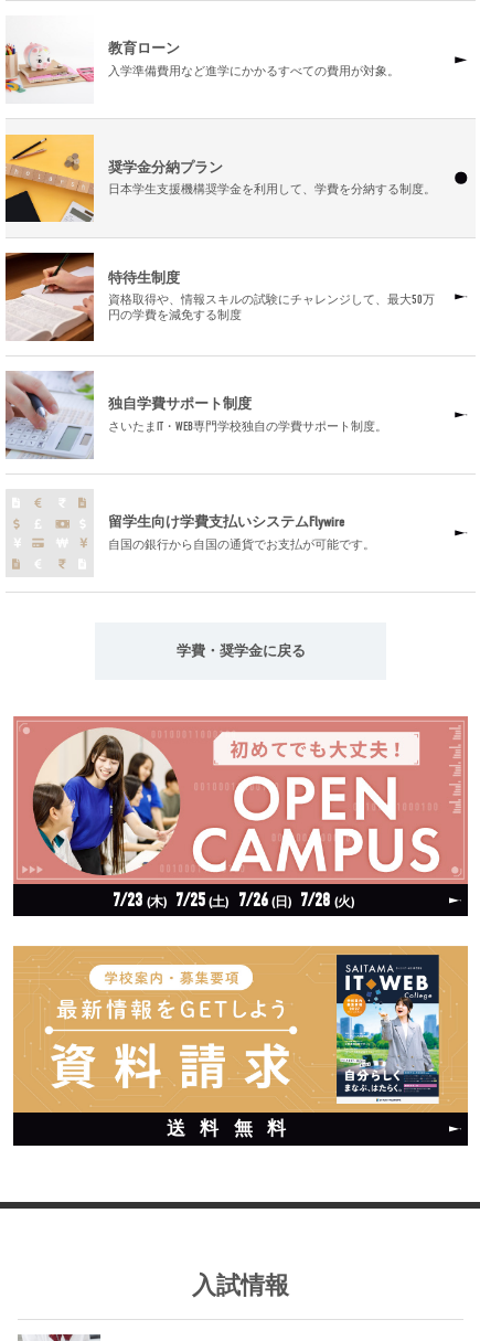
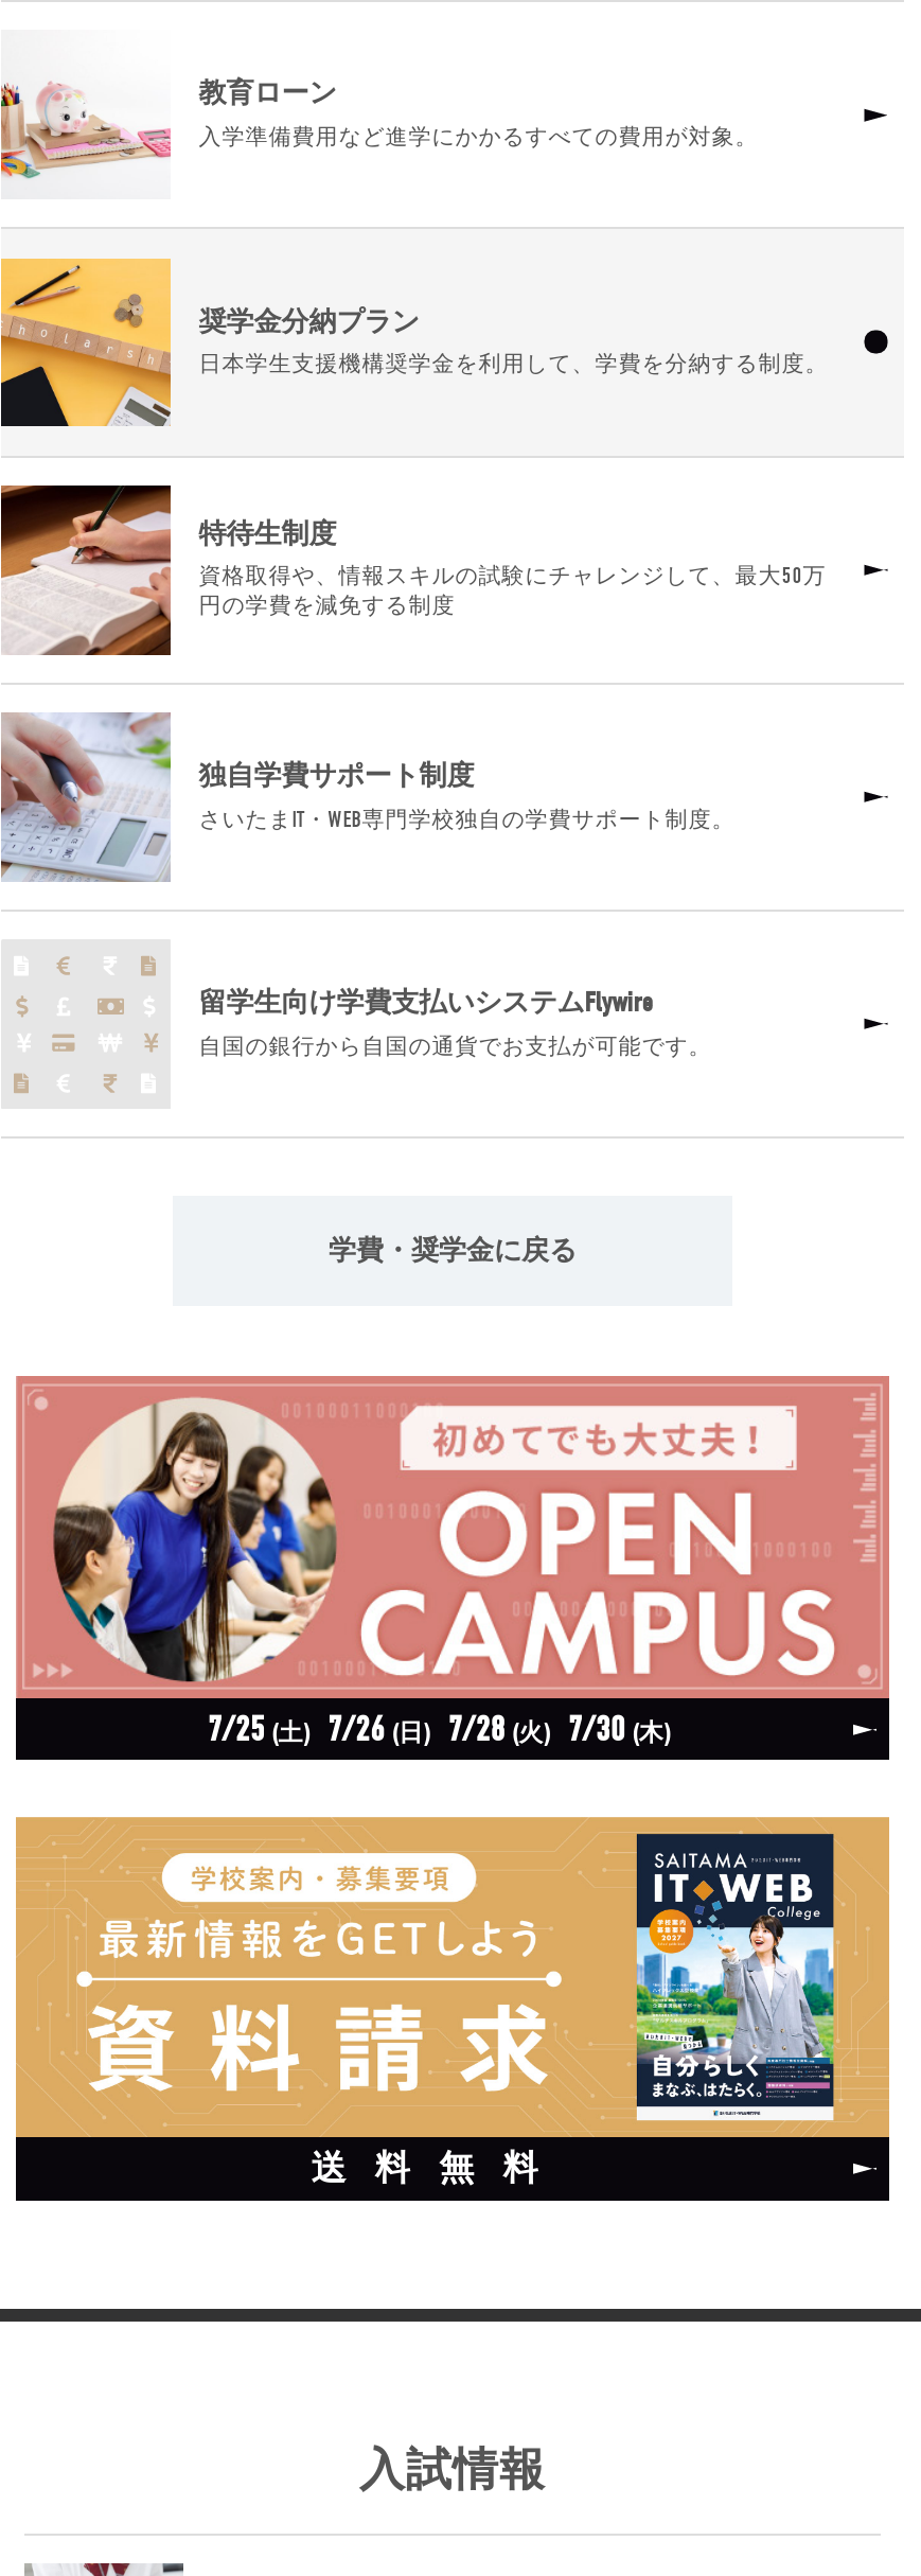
[113,889,354,910] 7/23 (木) 7/25 (土) 7/26 (日) 7/28 (火) -> [207,1708,671,1748] 7/25 (土) 7/26 (日) 7/28 (火) 7/30 (木)

